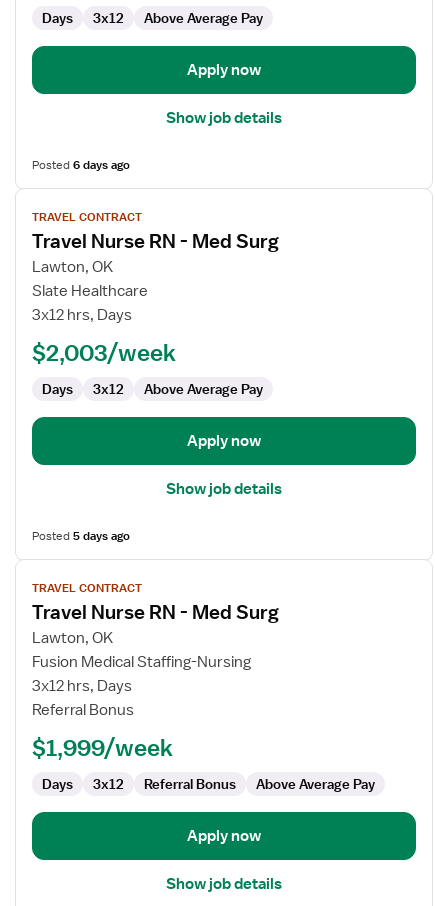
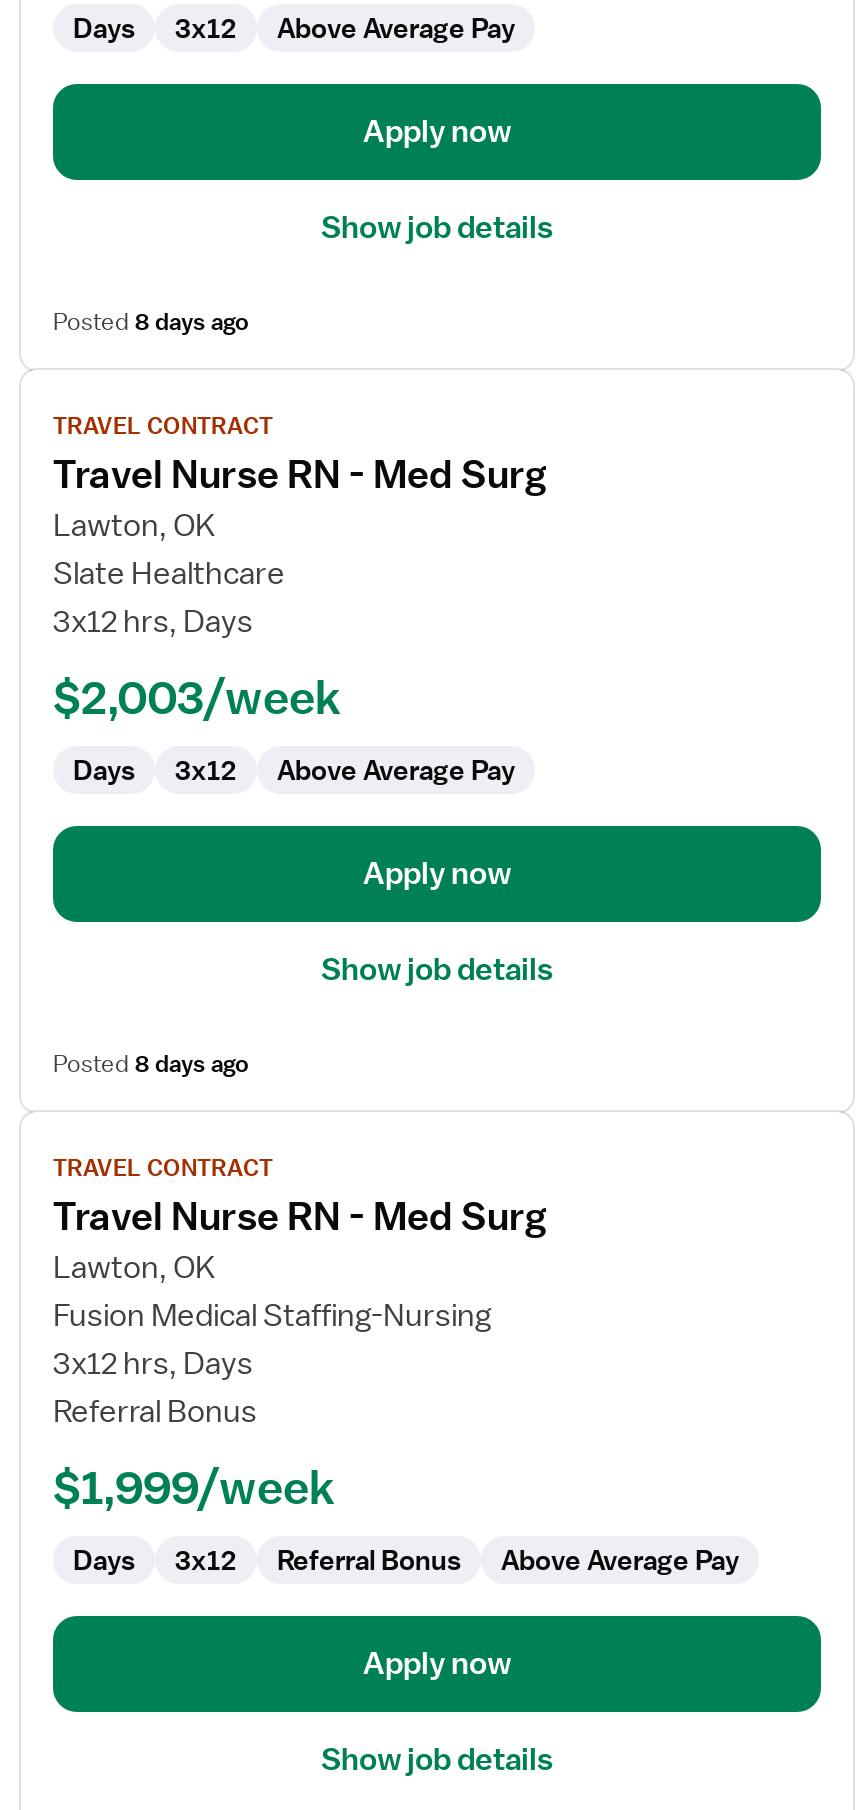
[32,157,130,173] Posted 6 days ago -> [53,306,249,338] Posted 8 days ago
[32,528,130,544] Posted 5 days ago -> [53,1048,249,1080] Posted 8 days ago

